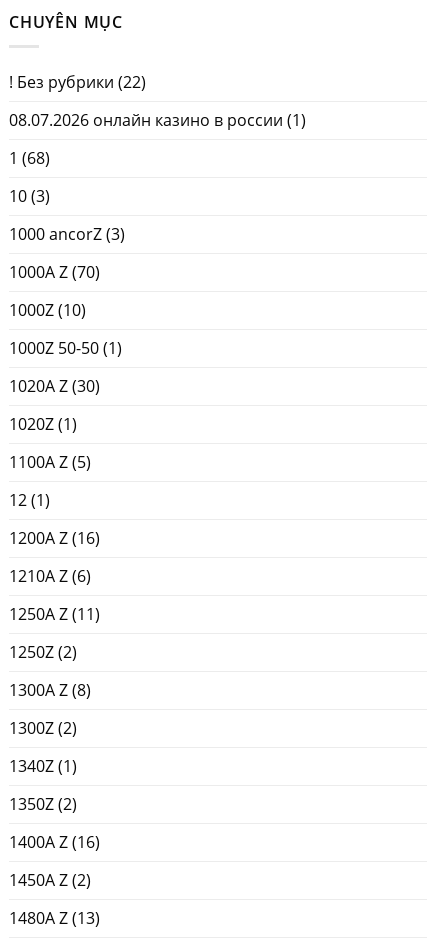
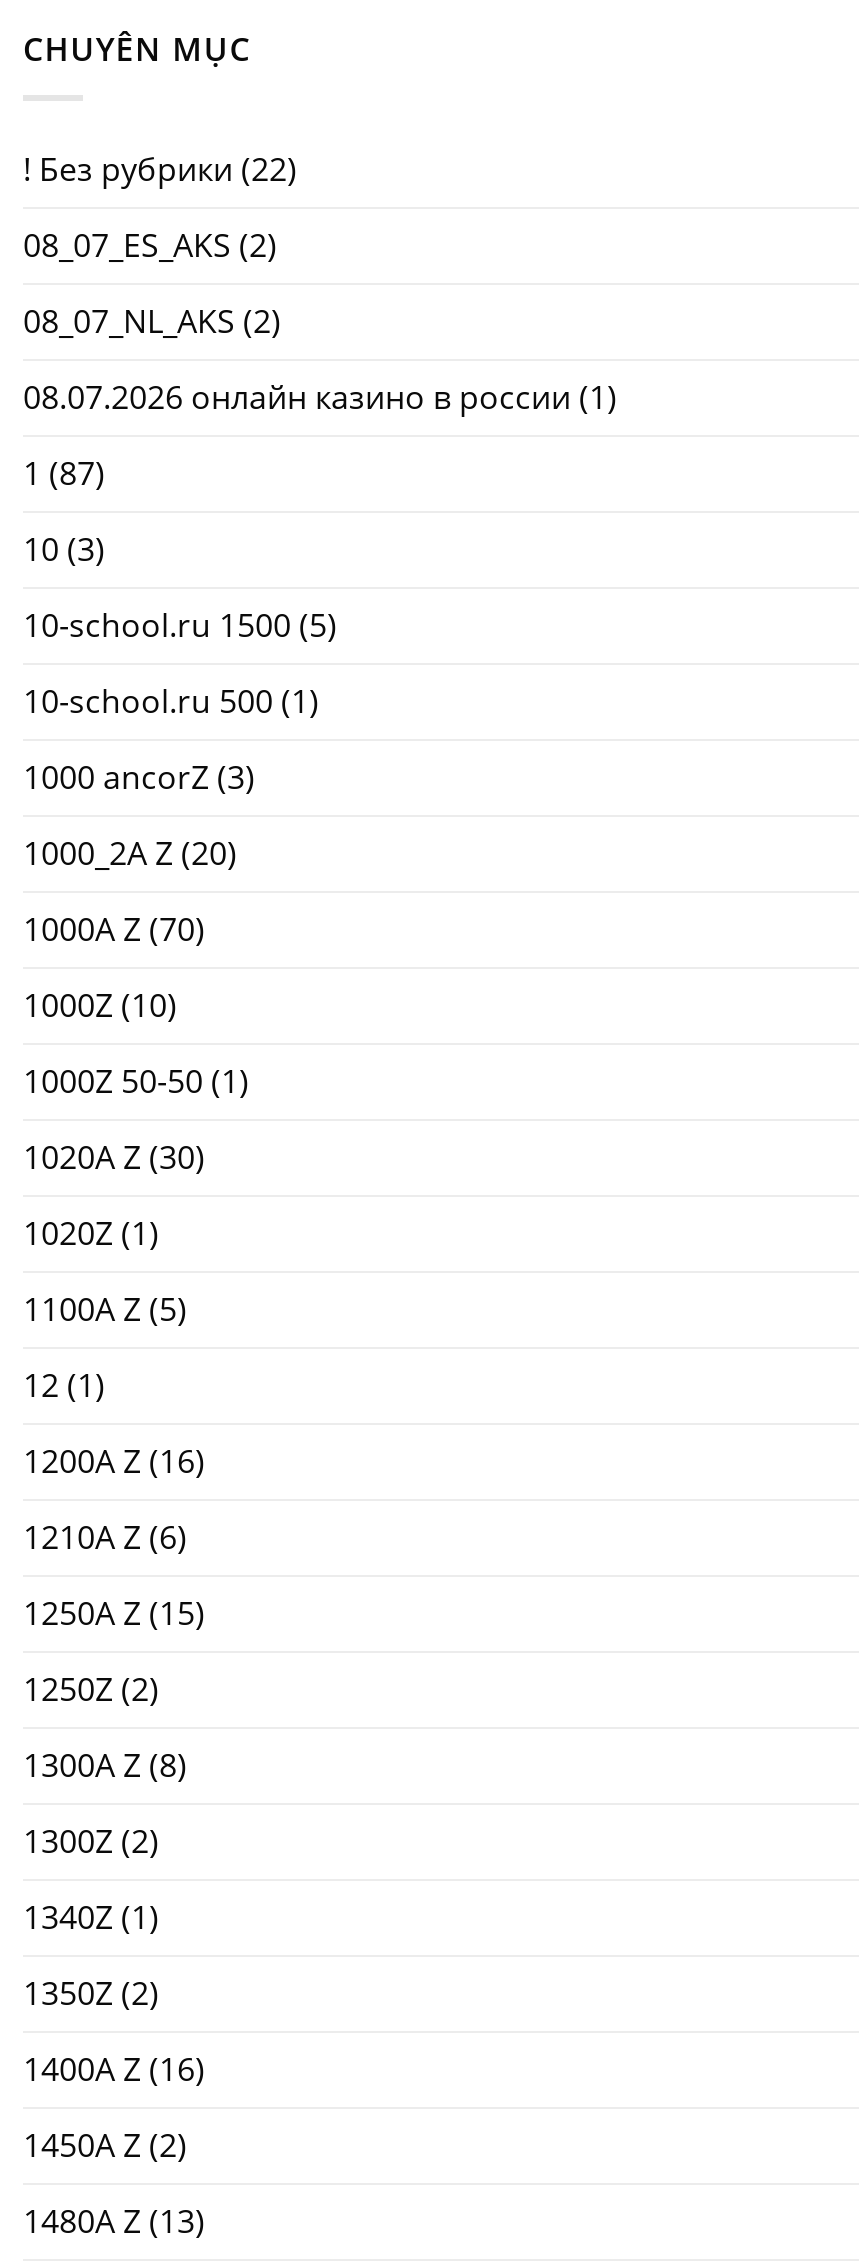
none -> [23,223,281,343] 08_07_ES_AKS (2) | 08_07_NL_AKS (2)
[9,147,50,169] 1 (68) -> [23,451,105,495] 1 (87)
none -> [23,603,337,723] 10-school.ru 1500 (5) | 10-school.ru 500 (1)
none -> [23,831,237,875] 1000_2A Z (20)
[9,603,100,625] 1250A Z (11) -> [23,1591,205,1635] 1250A Z (15)

